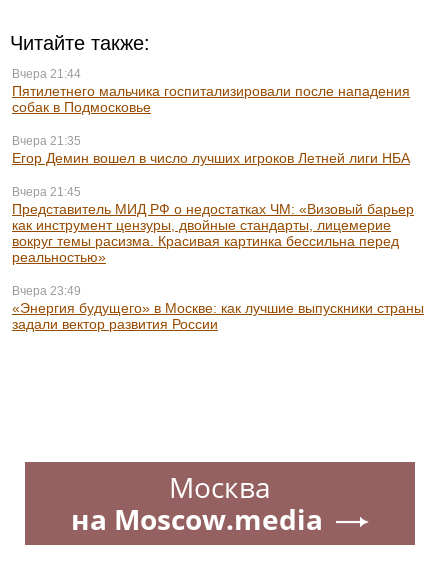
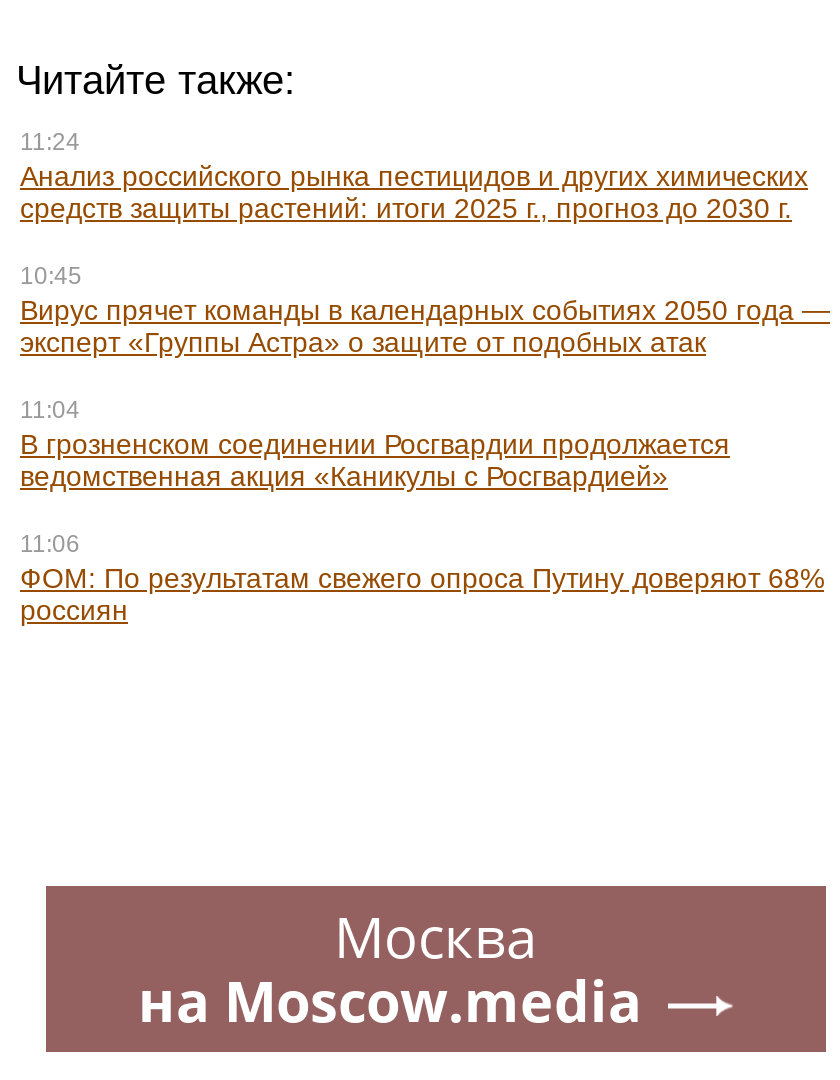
[12,67,410,115] Вчера 21:44 | Пятилетнего мальчика госпитализировали после нападения | собак в Подмосковье -> [20,128,808,224] 11:24 | Анализ российского рынка пестицидов и других химических | средств защиты растений: итоги 2025 г., прогноз до 2030 г.
[12,134,410,166] Вчера 21:35 | Егор Демин вошел в число лучших игроков Летней лиги НБА -> [20,262,830,358] 10:45 | Вирус прячет команды в календарных событиях 2050 года — | эксперт «Группы Астра» о защите от подобных атак
[12,185,414,265] Вчера 21:45 | Представитель МИД РФ о недостатках ЧМ: «Визовый барьер | как инструмент цензуры, двойные стандарты, лицемерие | вокруг темы расизма. Красивая картинка бессильна перед | реальностью» -> [20,396,730,492] 11:04 | В грозненском соединении Росгвардии продолжается | ведомственная акция «Каникулы с Росгвардией»
[12,284,424,332] Вчера 23:49 | «Энергия будущего» в Москве: как лучшие выпускники страны | задали вектор развития России -> [20,530,824,626] 11:06 | ФОМ: По результатам свежего опроса Путину доверяют 68% | россиян

